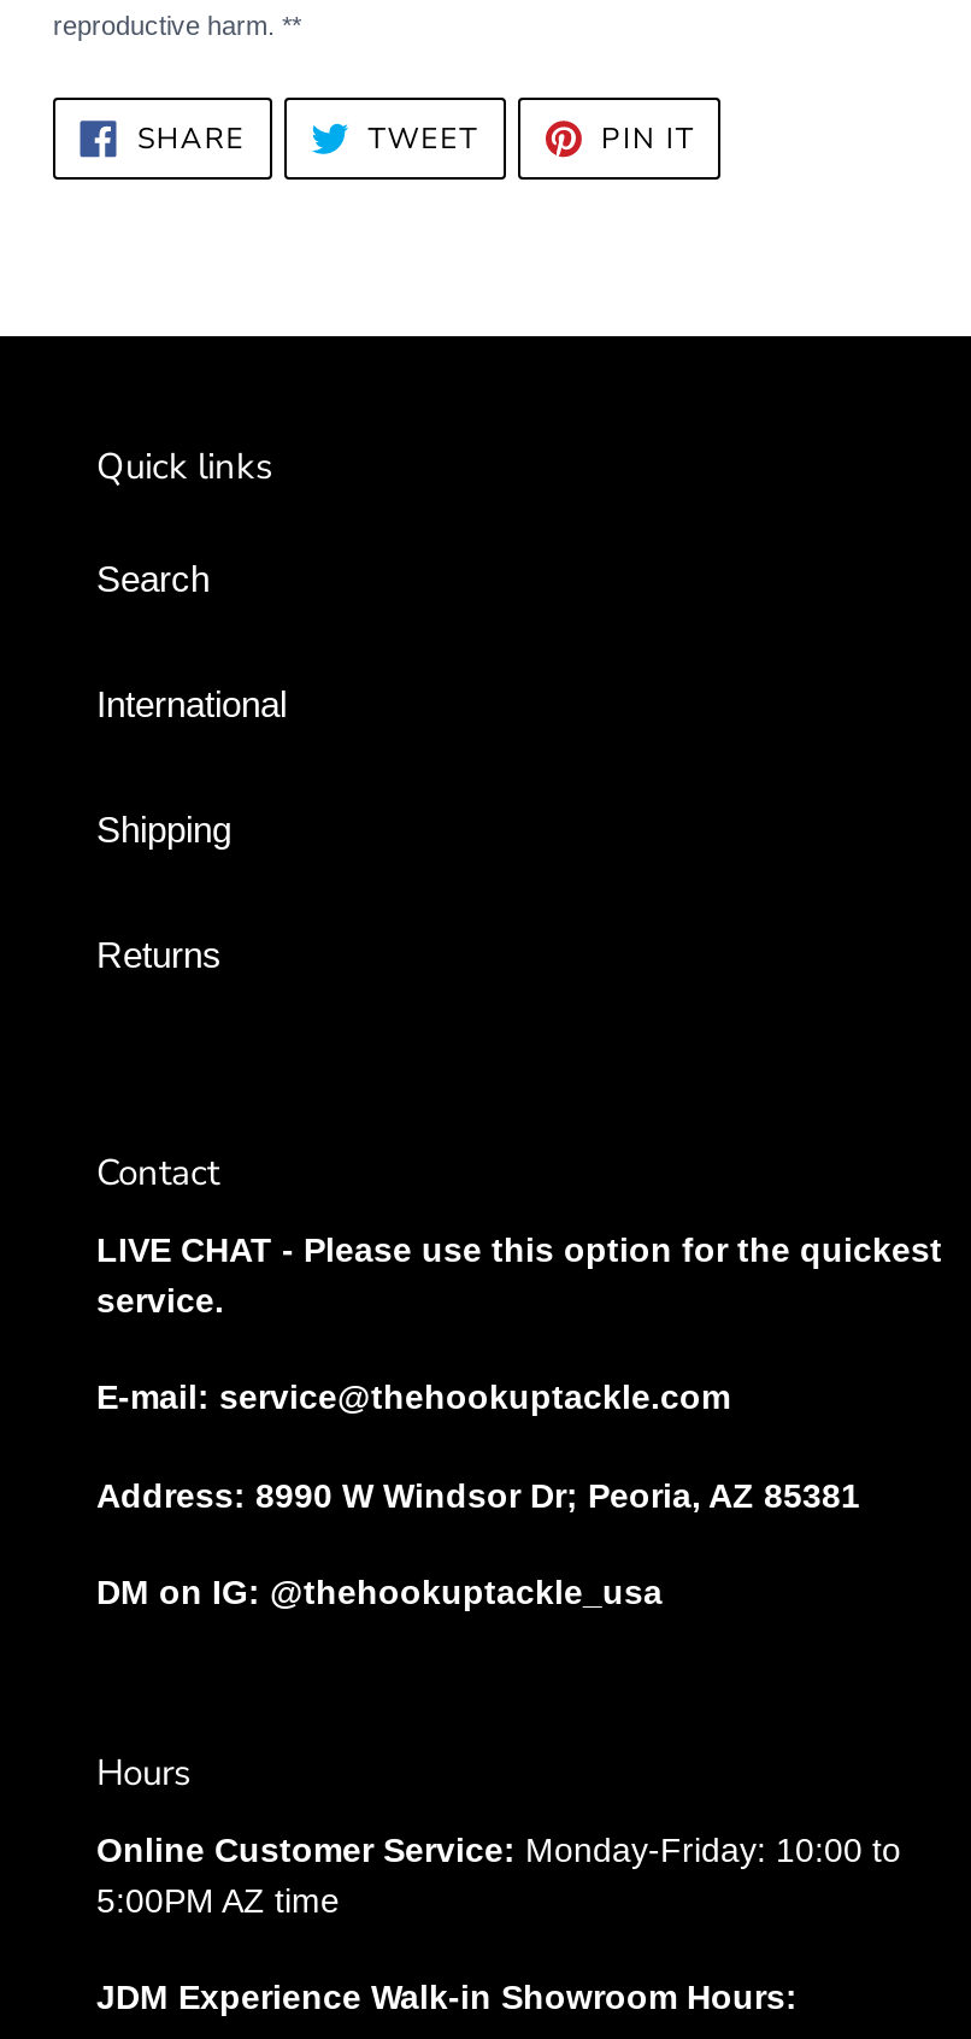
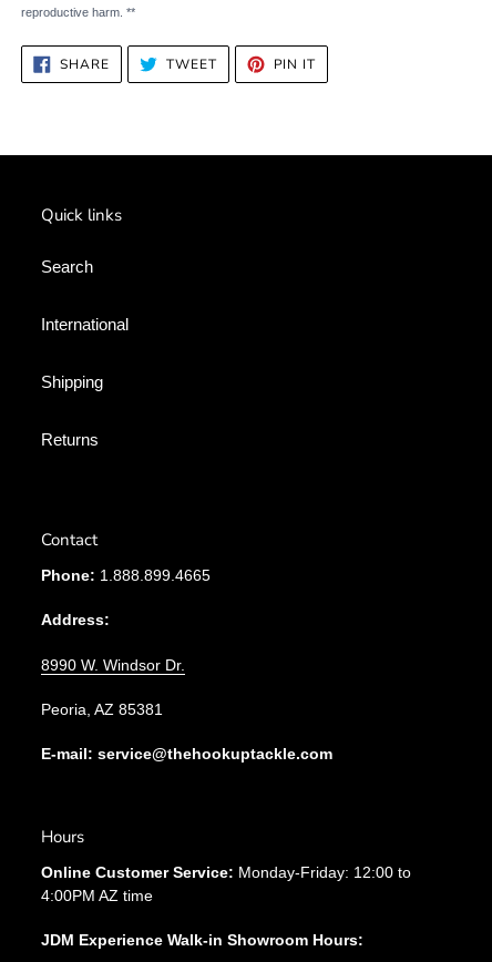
[96,1230,942,1319] LIVE CHAT - Please use this option for the quickest | service. -> [41,566,211,718] Phone: 1.888.899.4665 | Address: | 8990 W. Windsor Dr. | Peoria, AZ 85381
moved [96,1378,730,1416] -> [41,745,332,763]: E-mail: service@thehookuptackle.com
[96,1475,860,1611] Address: 8990 W Windsor Dr; Peoria, AZ 85381 | DM on IG: @thehookuptackle_usa -> none
[96,1829,901,1868] Online Customer Service: Monday-Friday: 10:00 to -> [41,863,411,881] Online Customer Service: Monday-Friday: 12:00 to
[96,1880,340,1918] 5:00PM AZ time -> [41,887,153,904] 4:00PM AZ time

